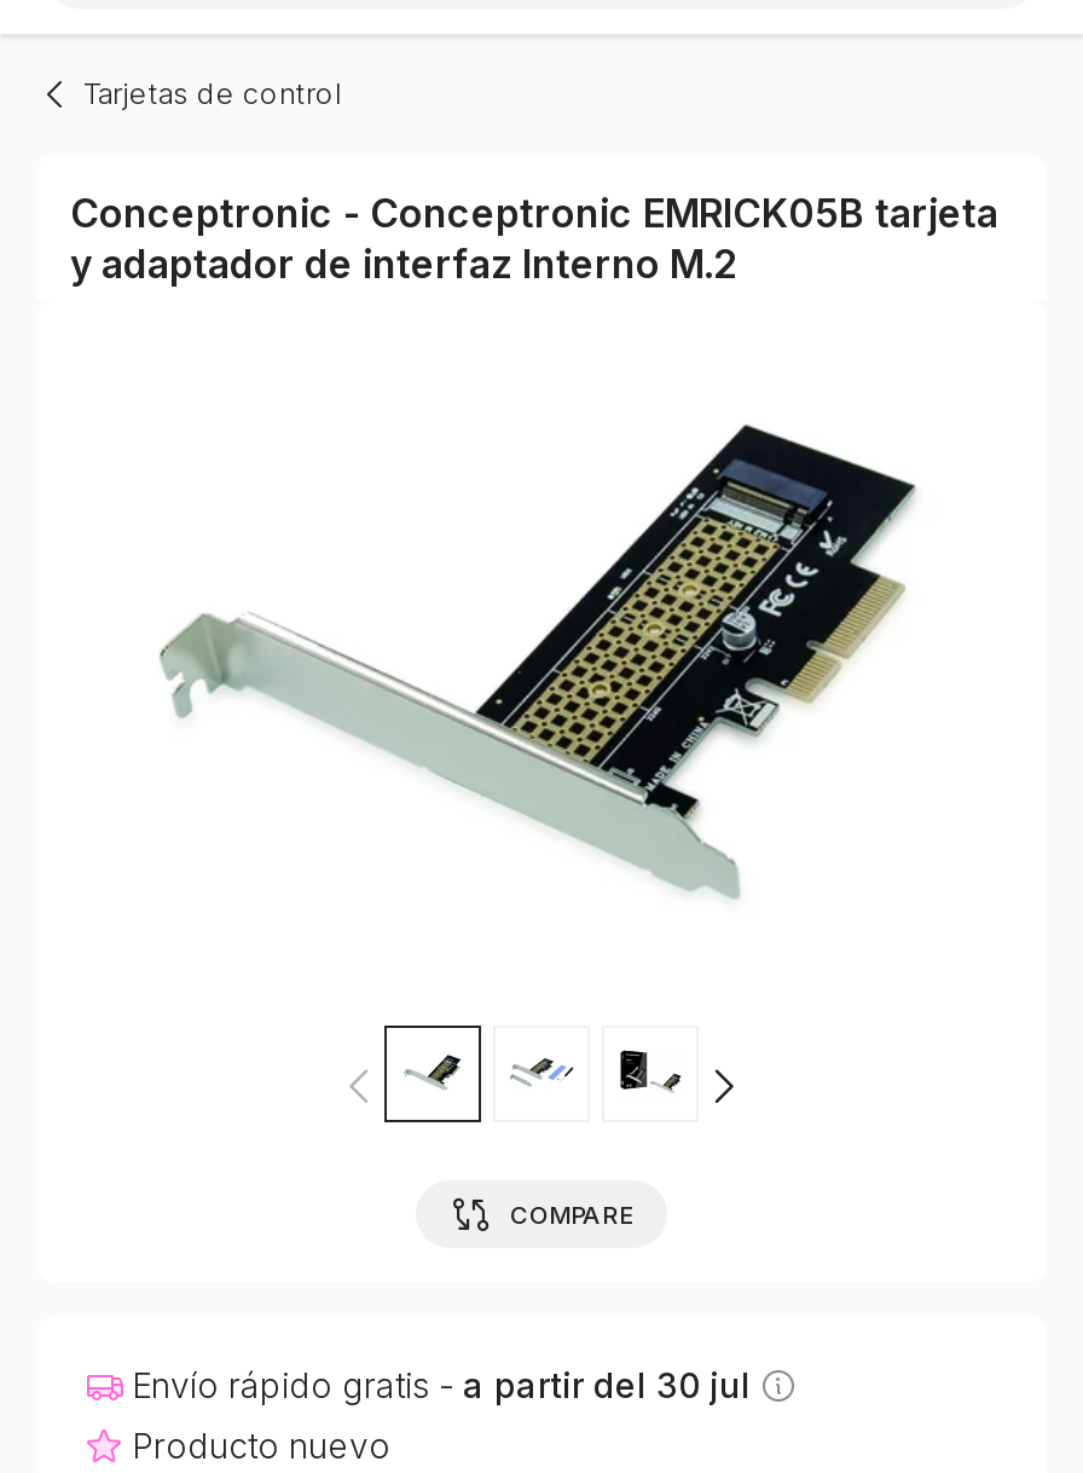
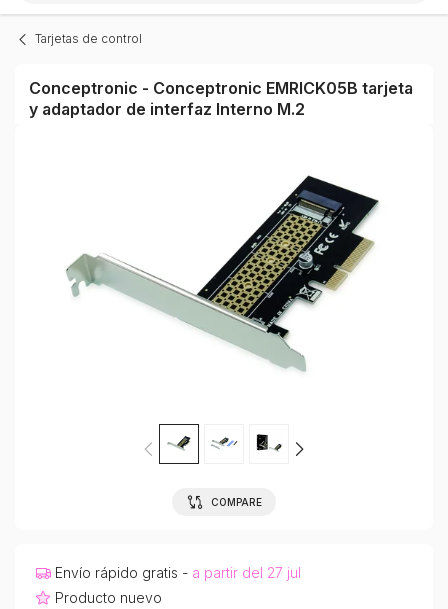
[132,1364,751,1405] Envío rápido gratis - a partir del 30 jul -> [54,564,300,581] Envío rápido gratis - a partir del 27 jul

